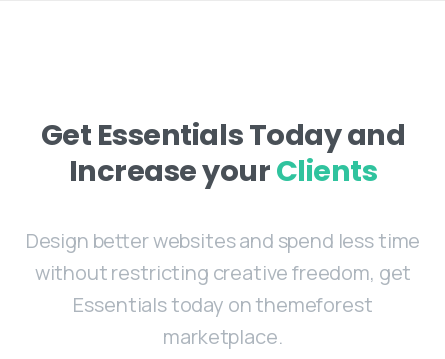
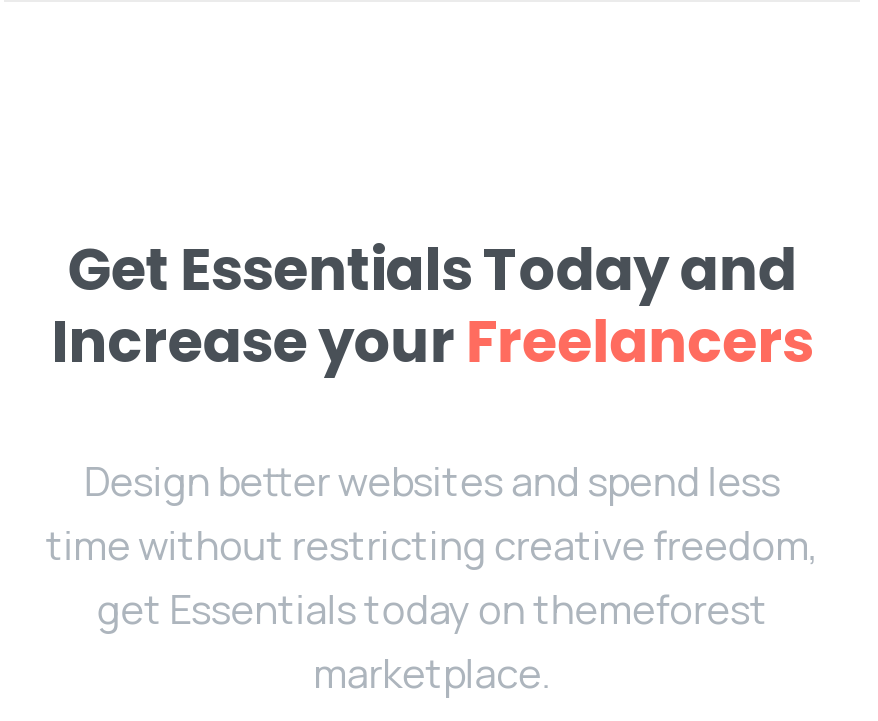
[68,151,377,191] Increase your Clients -> [51,302,813,382] Increase your Freelancers

